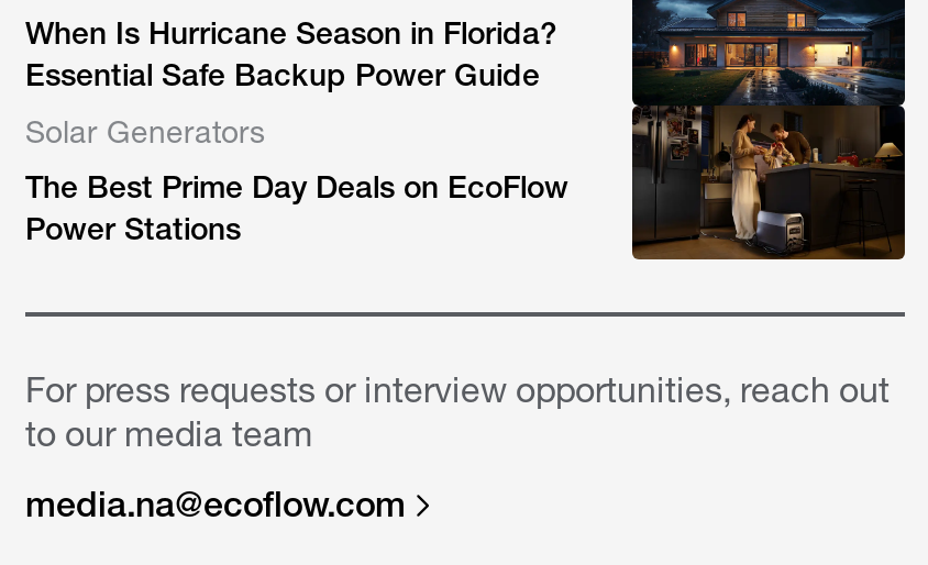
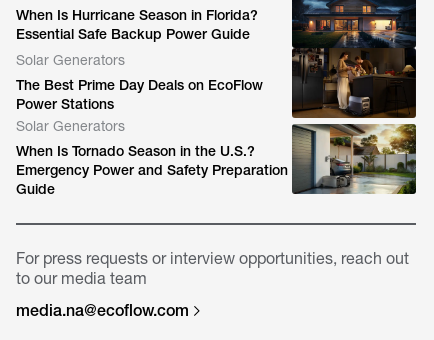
none -> [16,118,417,197] [image] | Solar Generators | When Is Tornado Season in the U.S.? | Emergency Power and Safety Preparation | Guide

